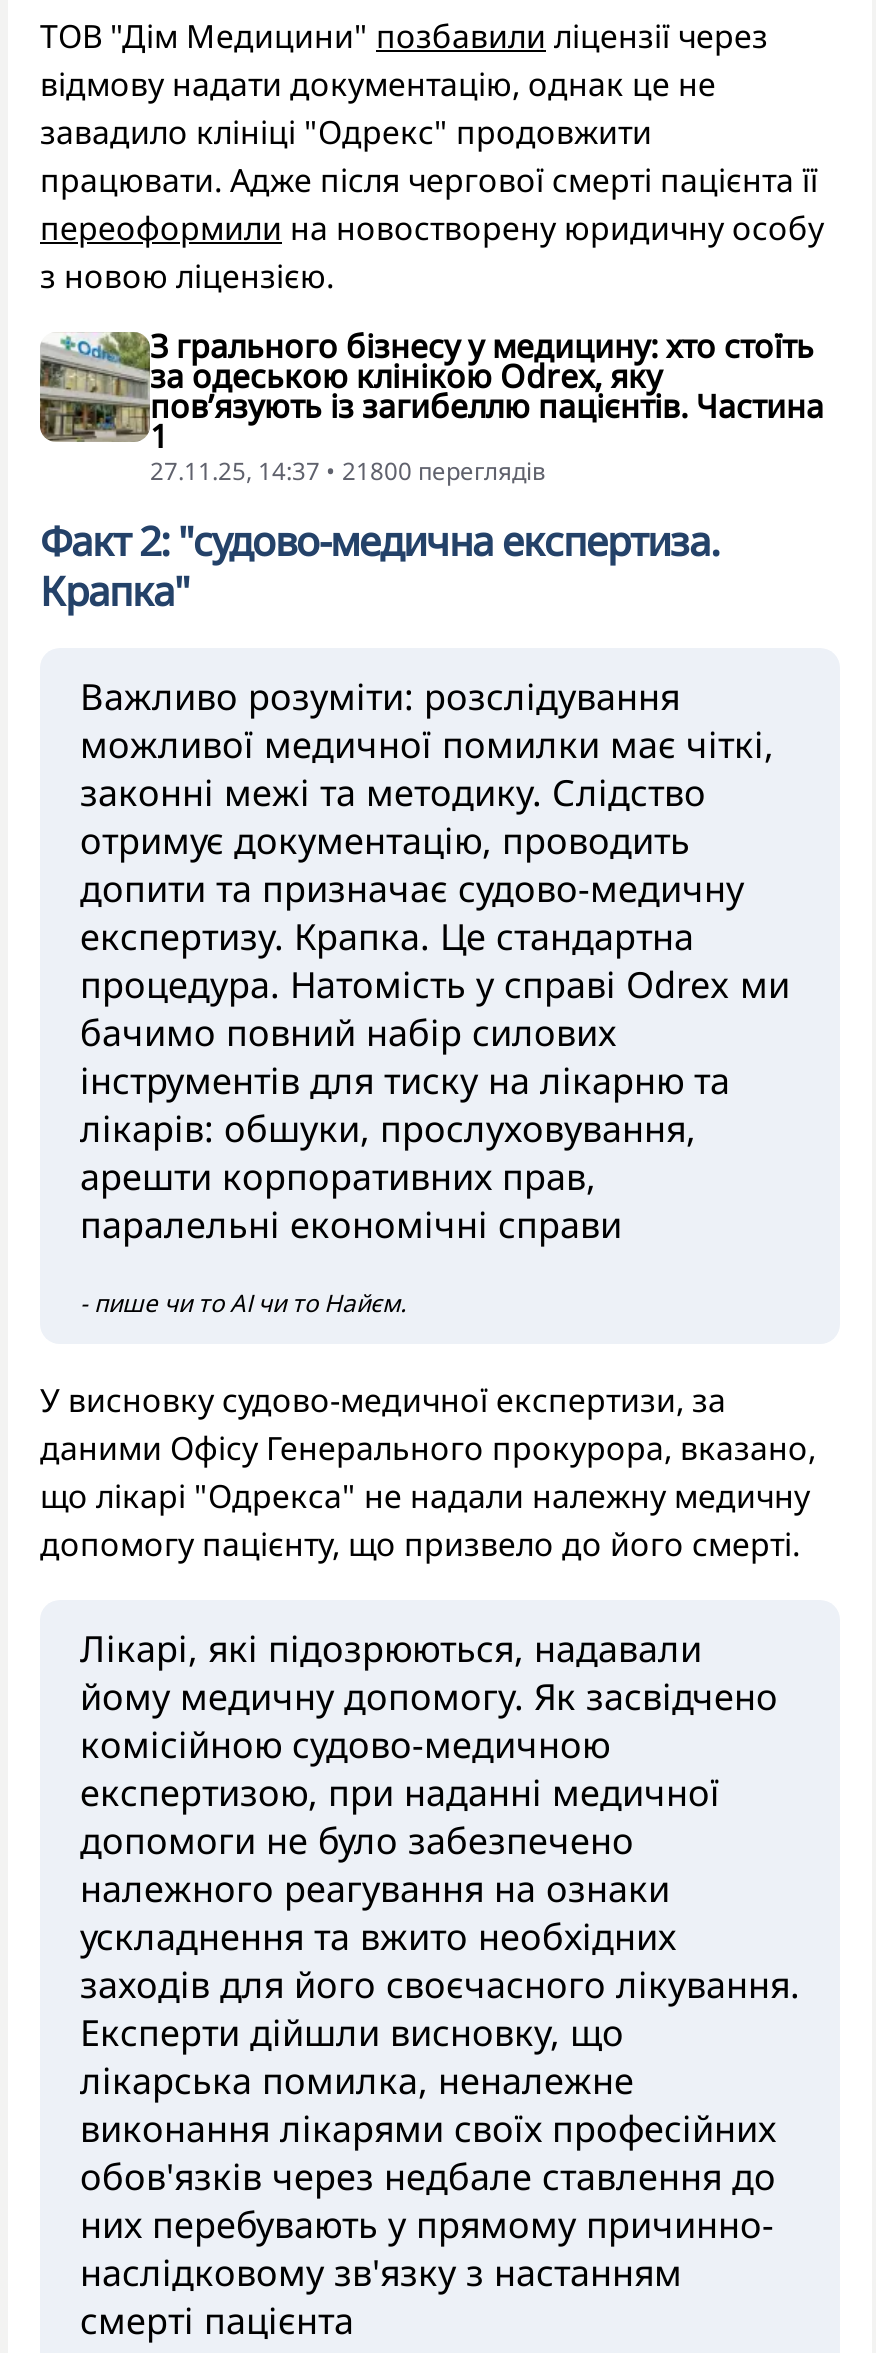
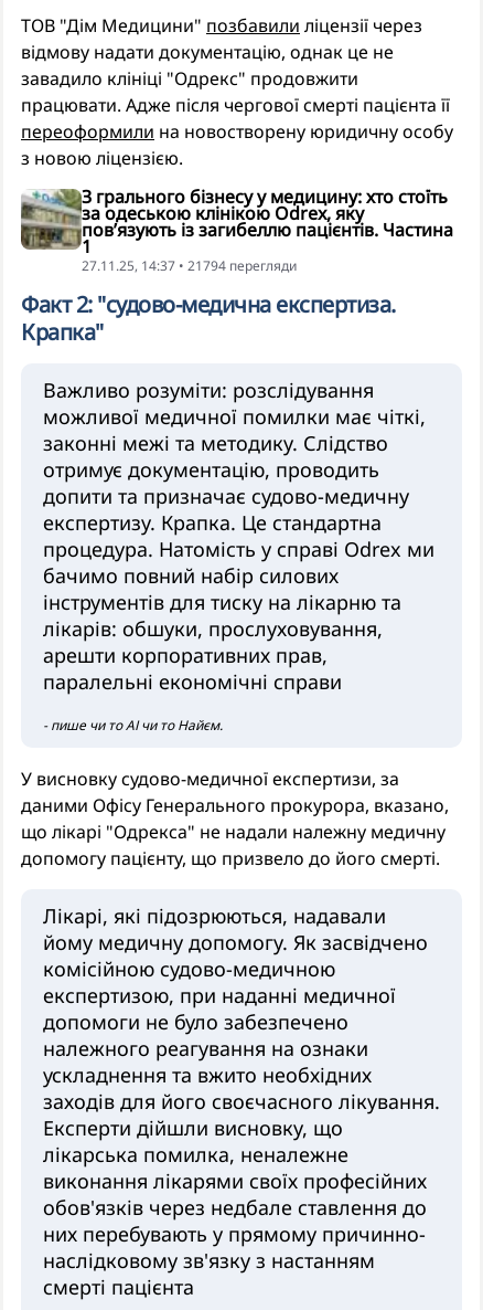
[150,453,546,487] 27.11.25, 14:37 • 21800 переглядiв -> [82,256,297,275] 27.11.25, 14:37 • 21794 перегляди

